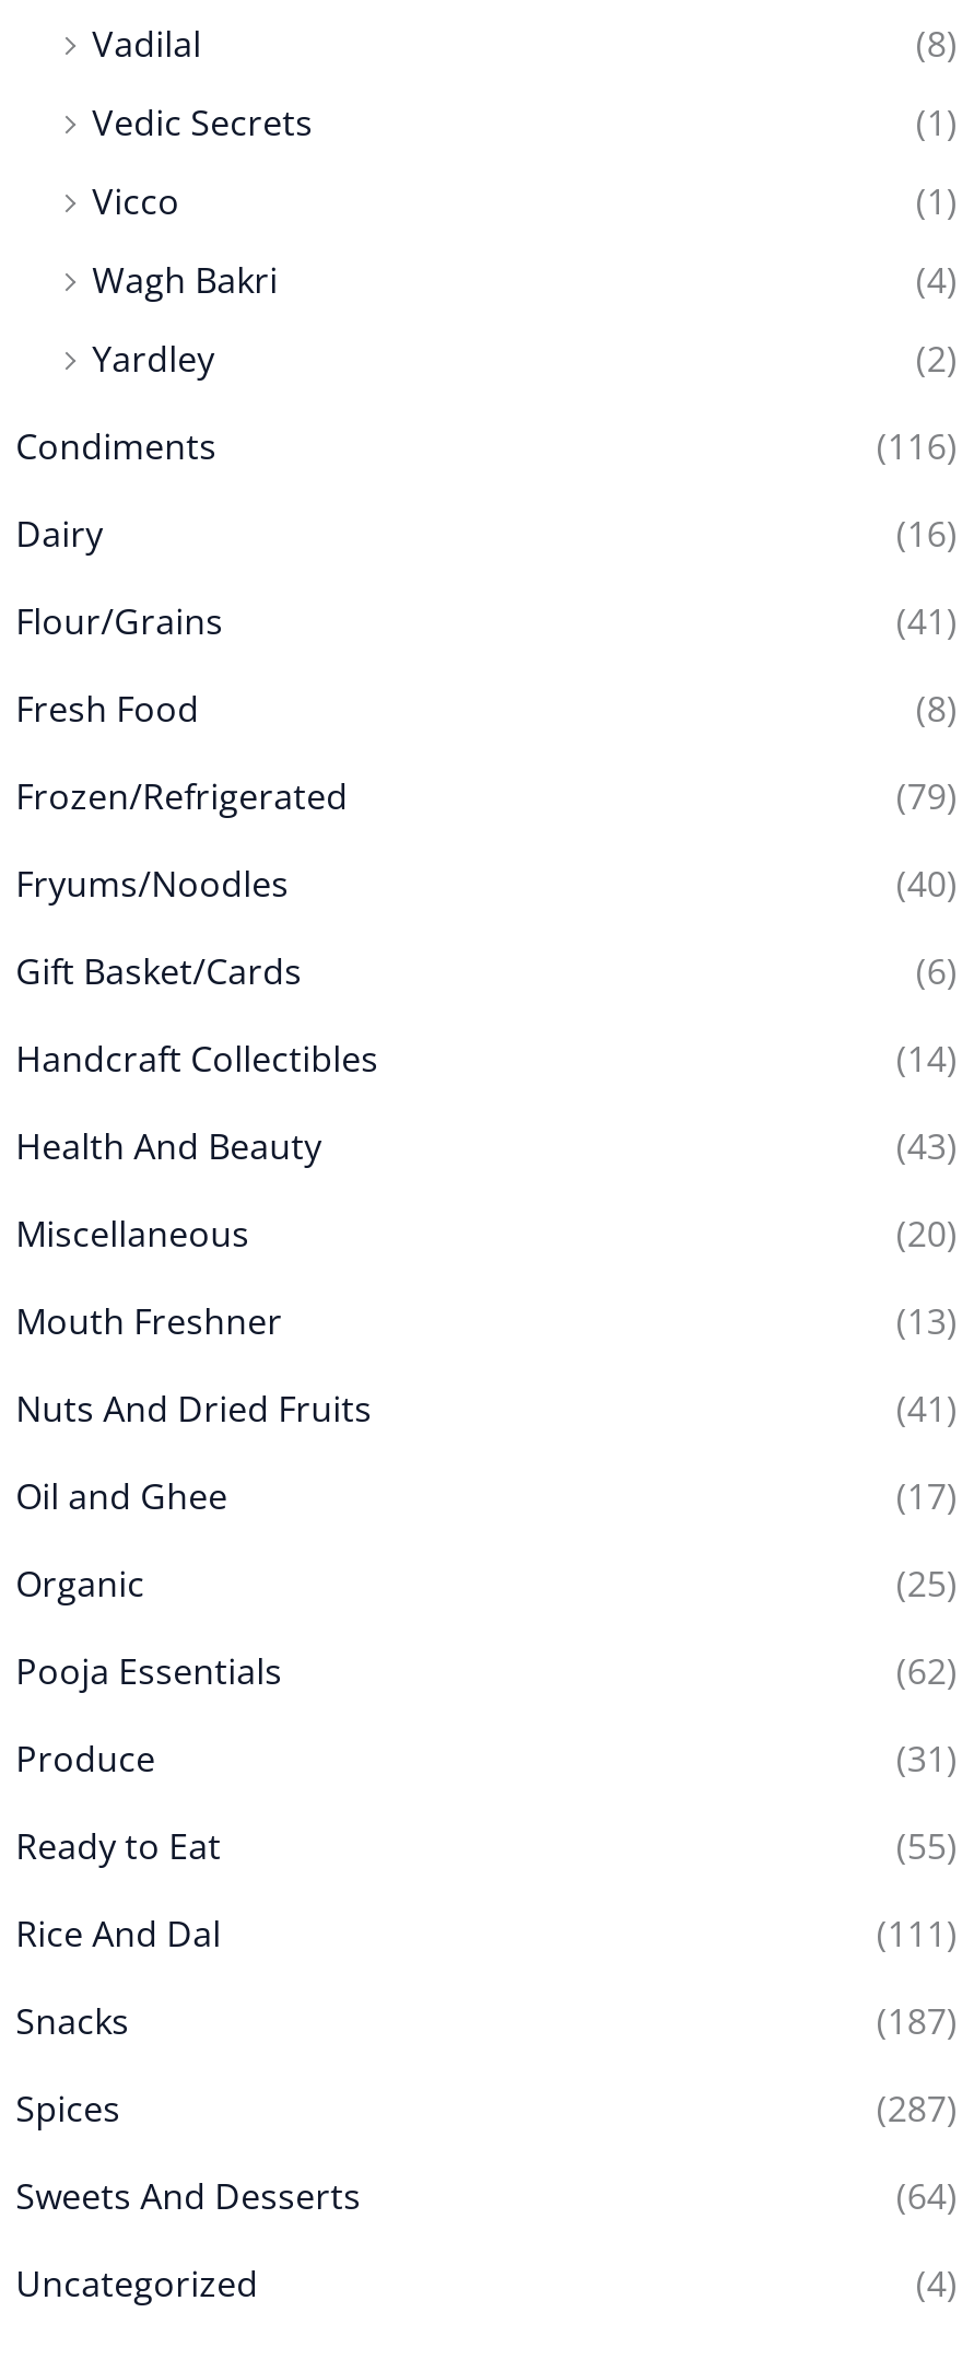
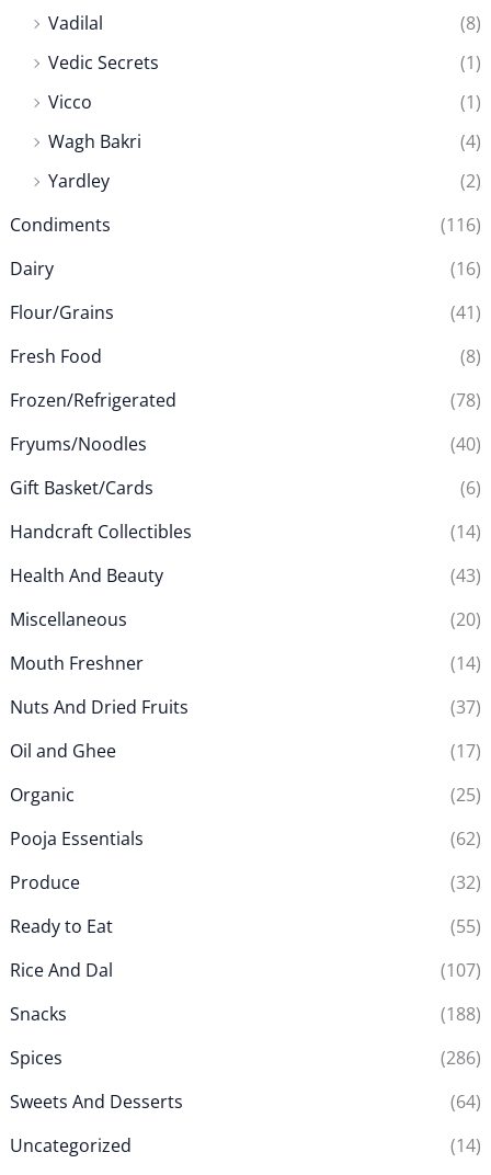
[896,772,957,820] (79) -> [451,388,482,412] (78)
[896,1297,957,1345] (13) -> [451,651,482,675] (14)
[896,1385,957,1433] (41) -> [451,695,482,719] (37)
[896,1735,957,1783] (31) -> [451,870,482,895] (32)
[876,1910,957,1958] (111) -> [441,958,482,982] (107)
[876,1997,957,2045] (187) -> [441,1002,482,1026] (188)
[876,2085,957,2133] (287) -> [441,1046,482,1070] (286)
[916,2260,957,2308] (4) -> [451,1133,482,1158] (14)

